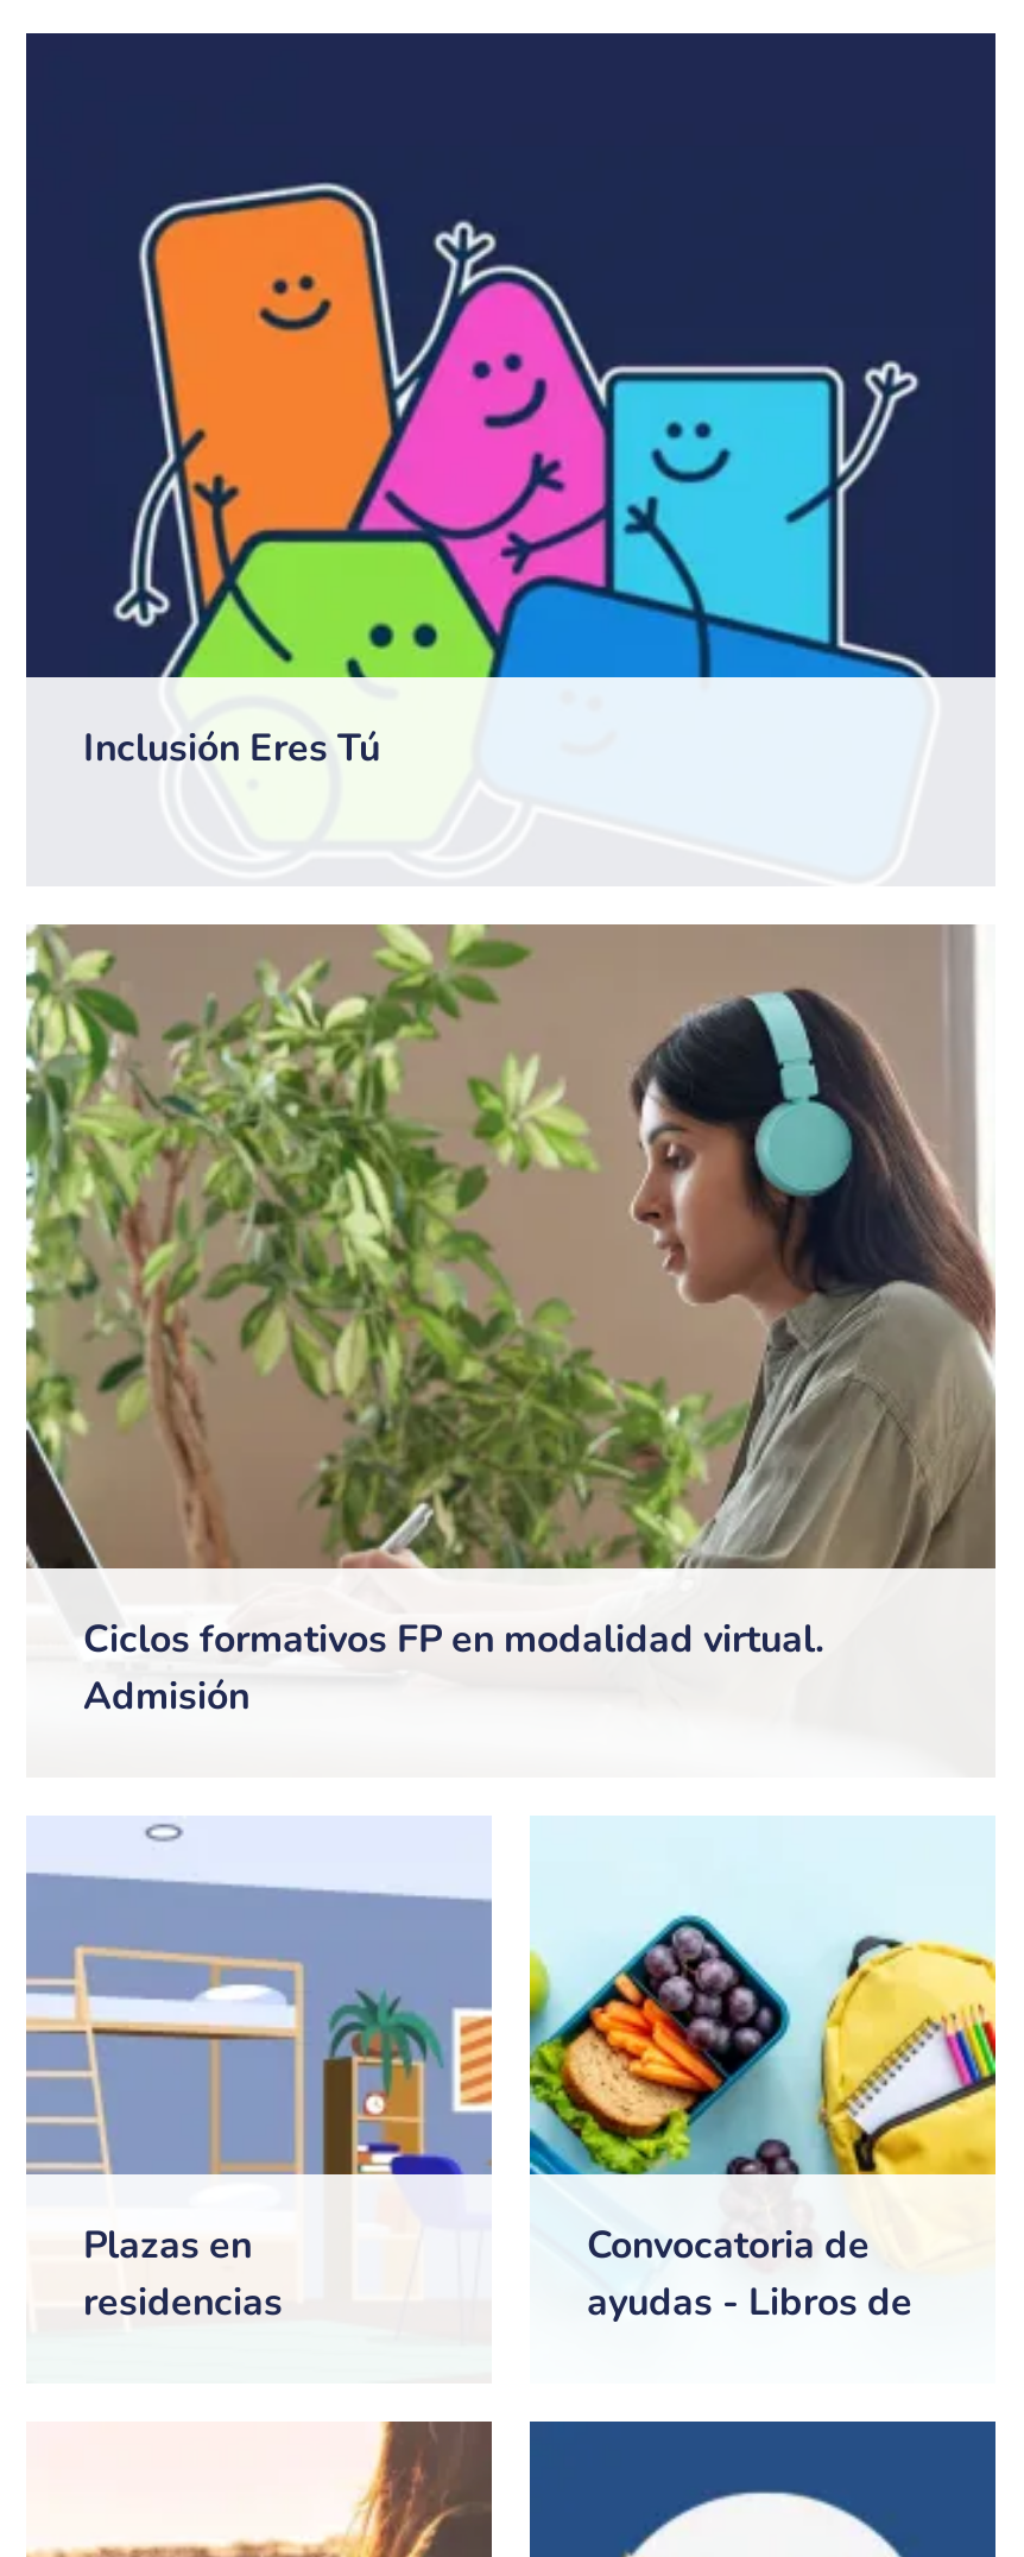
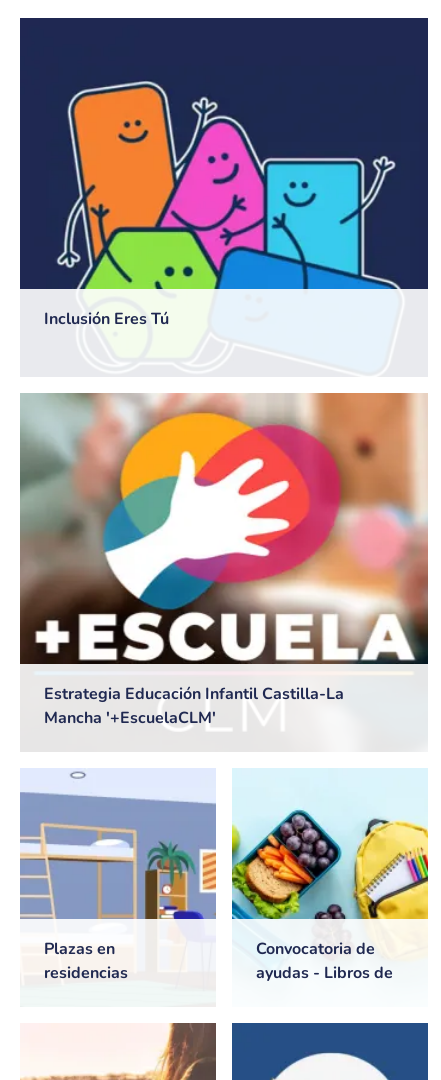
[26,924,998,1724] [image] | Ciclos formativos FP en modalidad virtual. | Admisión -> [19,393,429,729] [image] | Estrategia Educación Infantil Castilla-La | Mancha '+EscuelaCLM'

